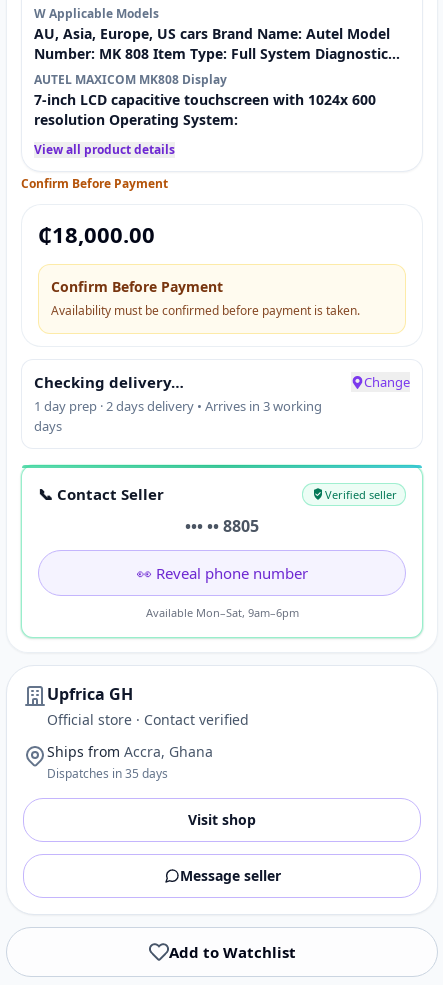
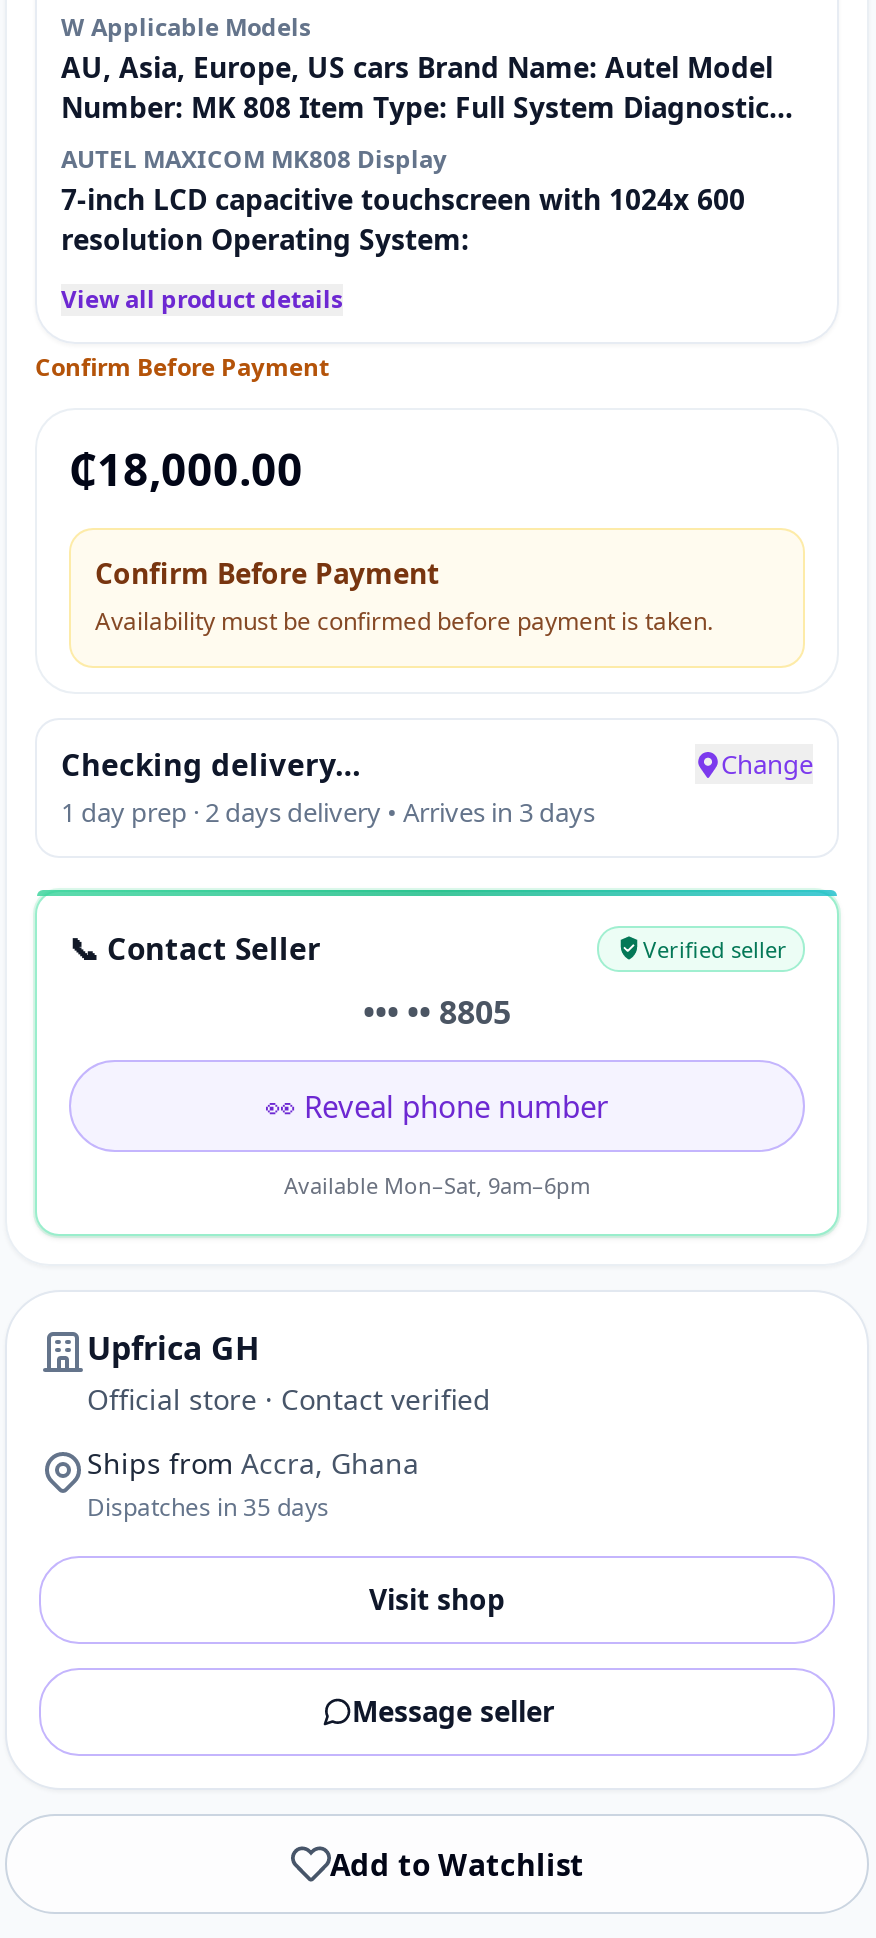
[34,397,322,435] 1 day prep · 2 days delivery • Arrives in 3 working | days -> [61,794,595,830] 1 day prep · 2 days delivery • Arrives in 3 days

